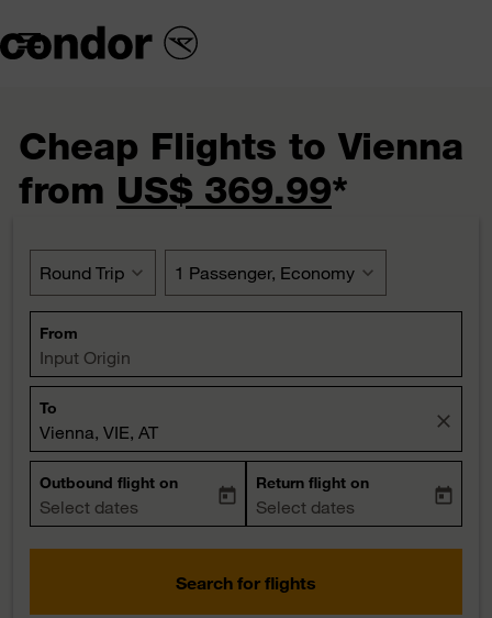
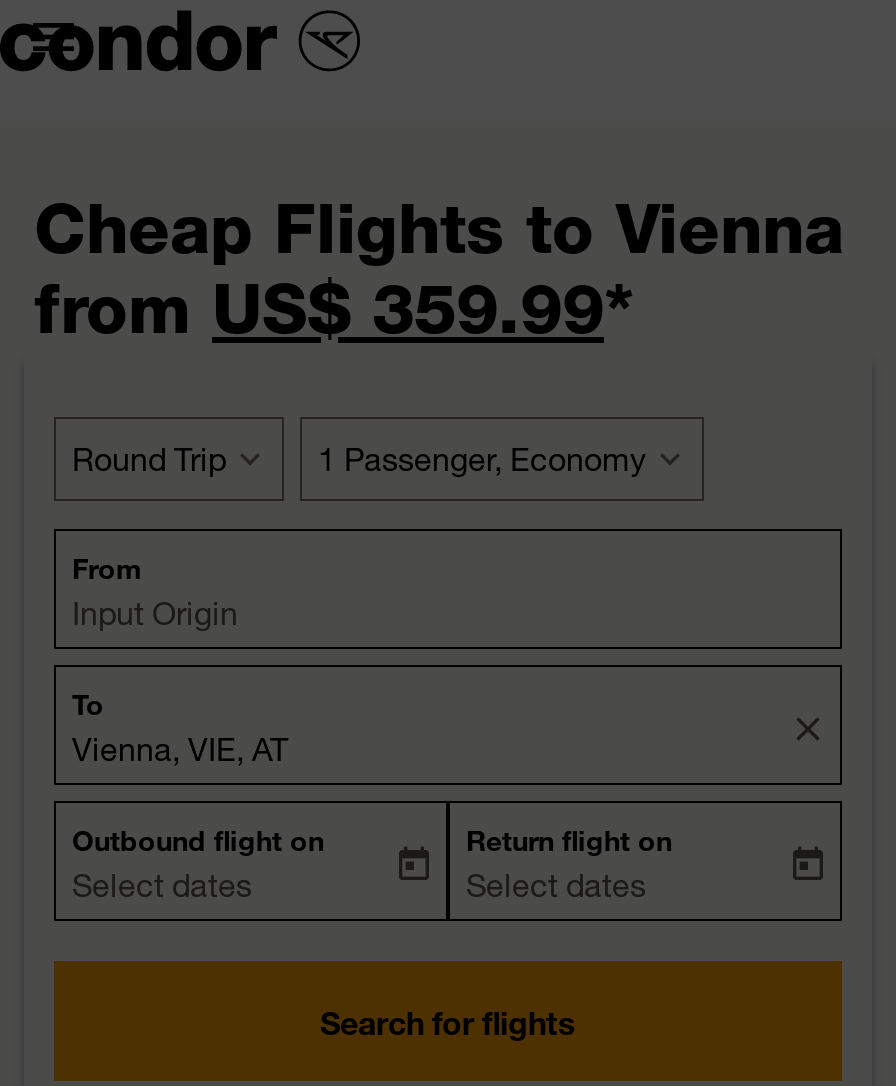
[19,167,348,211] from US$ 369.99* -> [34,267,634,347] from US$ 359.99*

